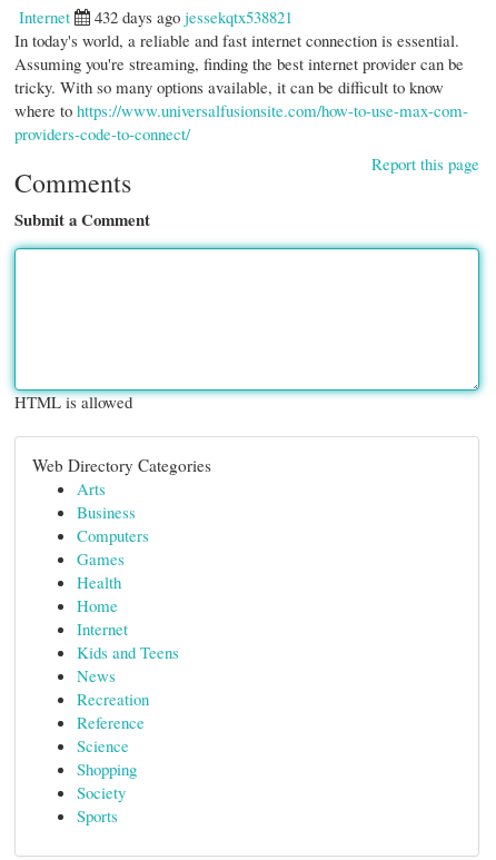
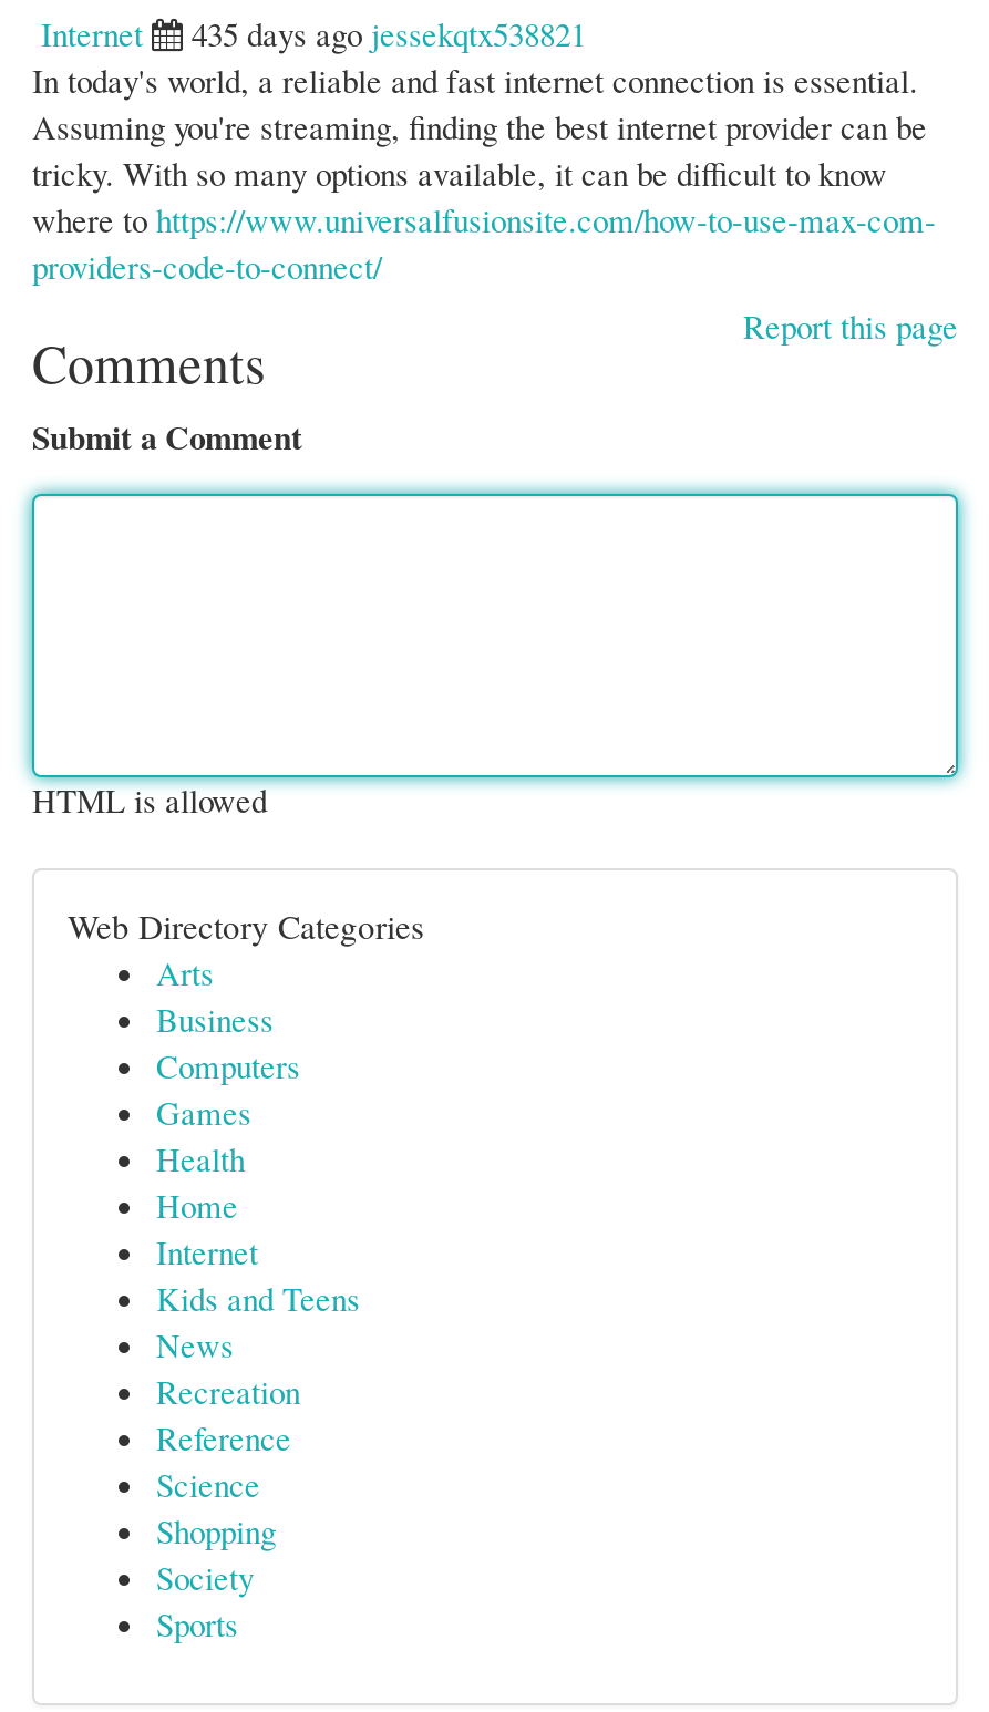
[95,6,292,28] 432 days ago jessekqtx538821 -> [192,11,586,55] 435 days ago jessekqtx538821

